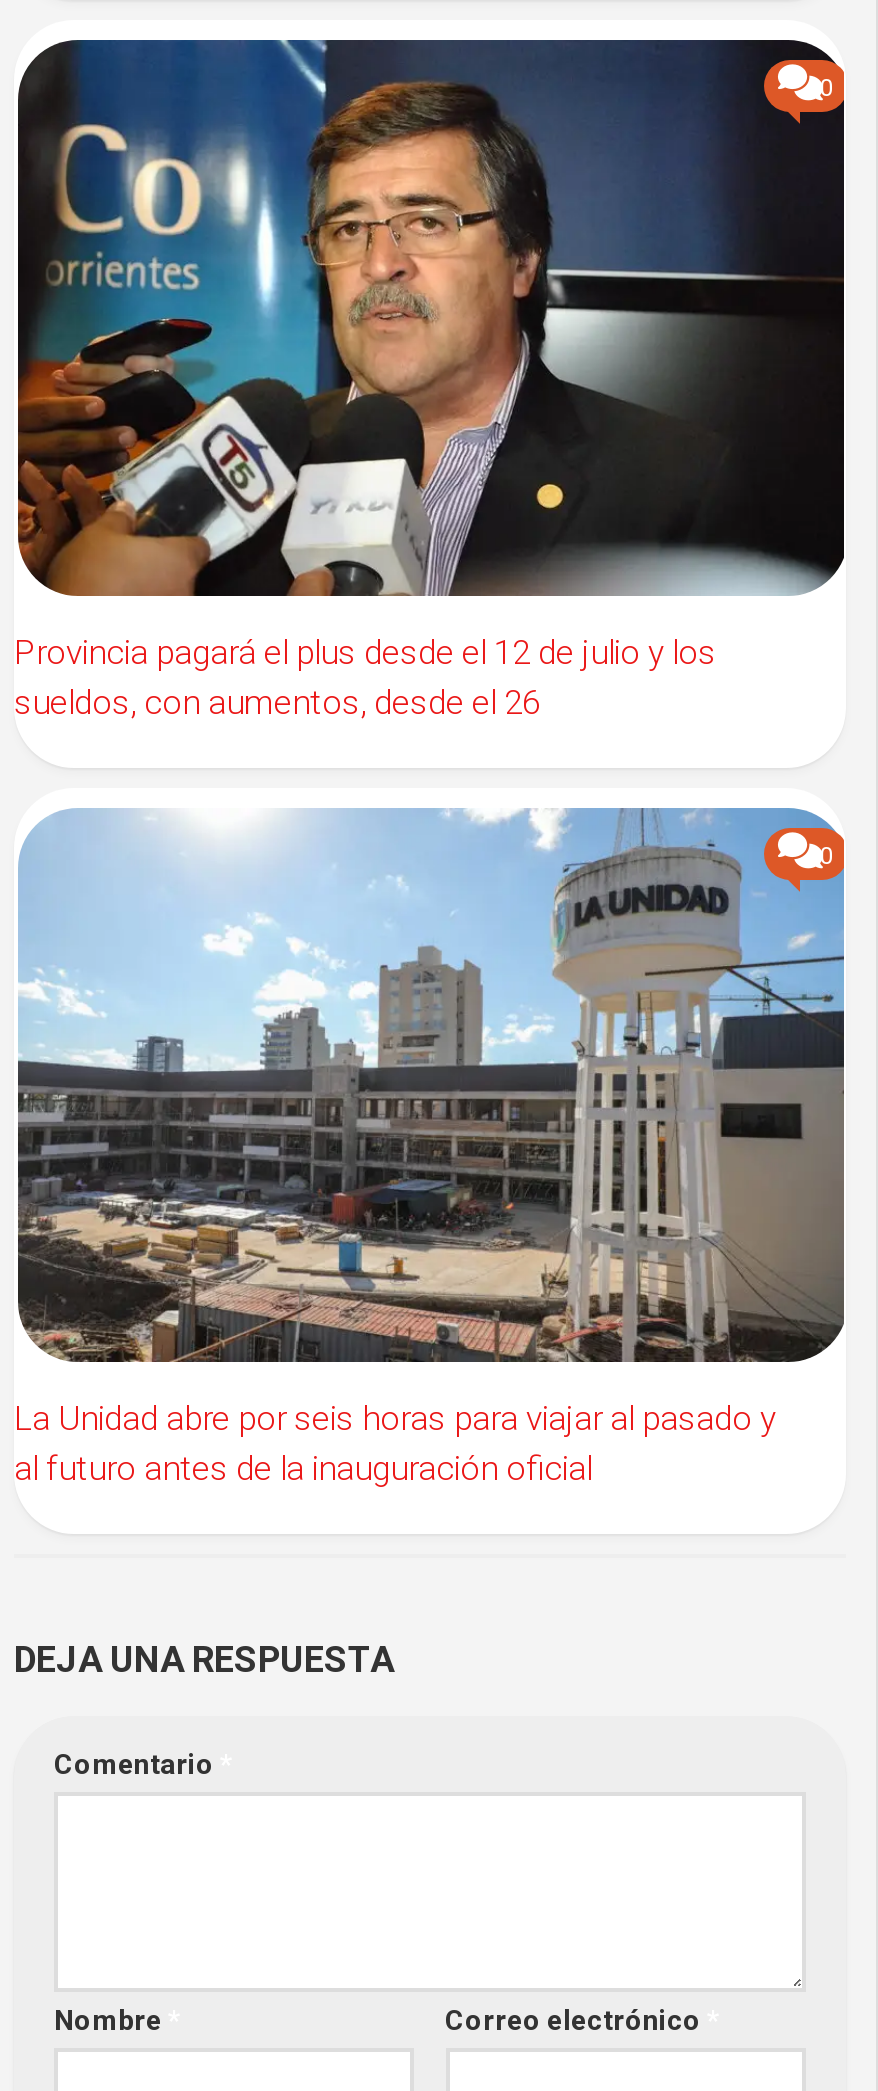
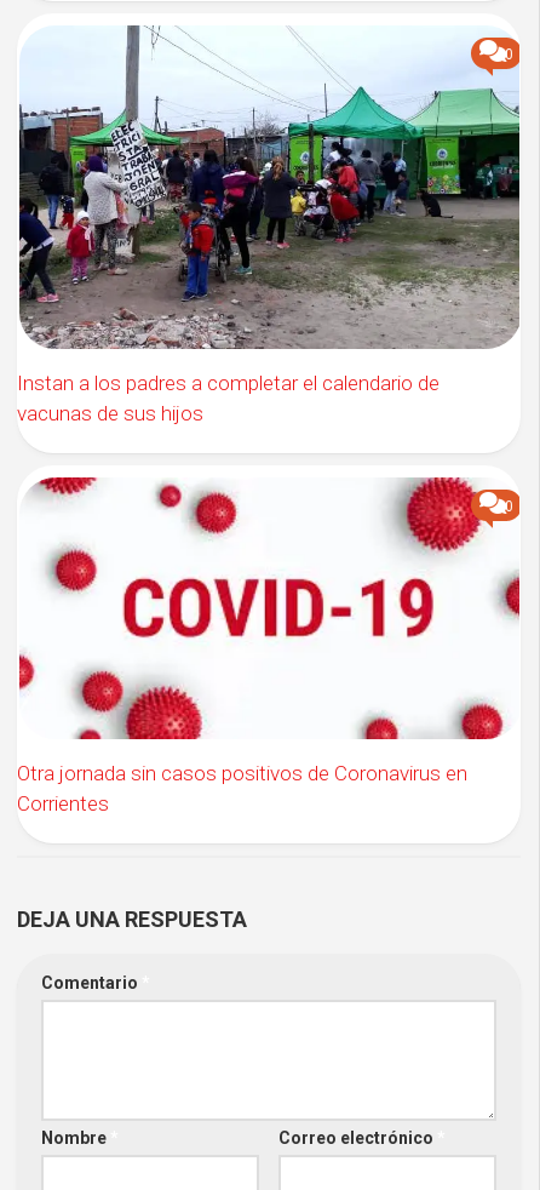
[14,38,846,723] [image] | Provincia pagará el plus desde el 12 de julio y los | sueldos, con aumentos, desde el 26 -> [17,24,521,426] [image] | Instan a los padres a completar el calendario de | vacunas de sus hijos
[14,806,846,1489] [image] | La Unidad abre por seis horas para viajar al pasado y | al futuro antes de la inauguración oficial -> [17,476,519,816] [image] | Otra jornada sin casos positivos de Coronavirus en | Corrientes

